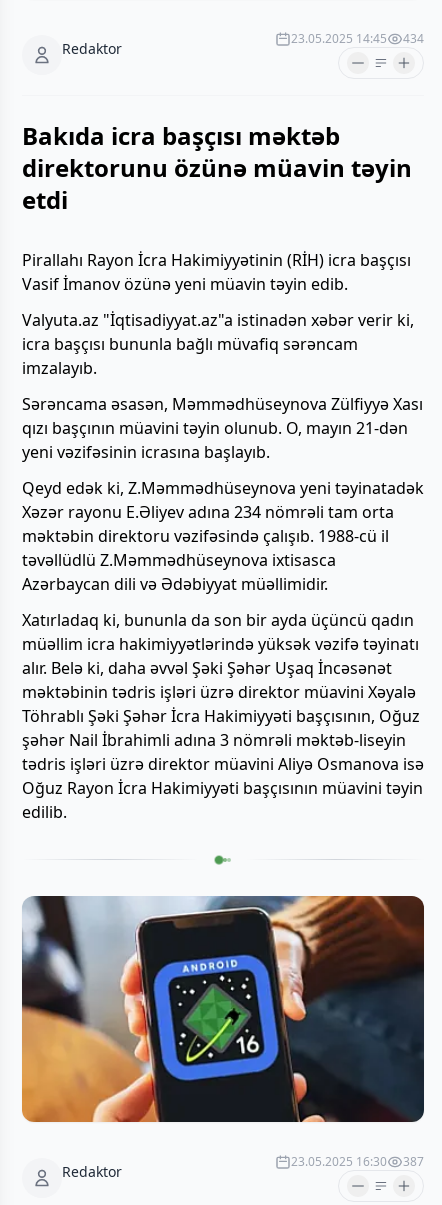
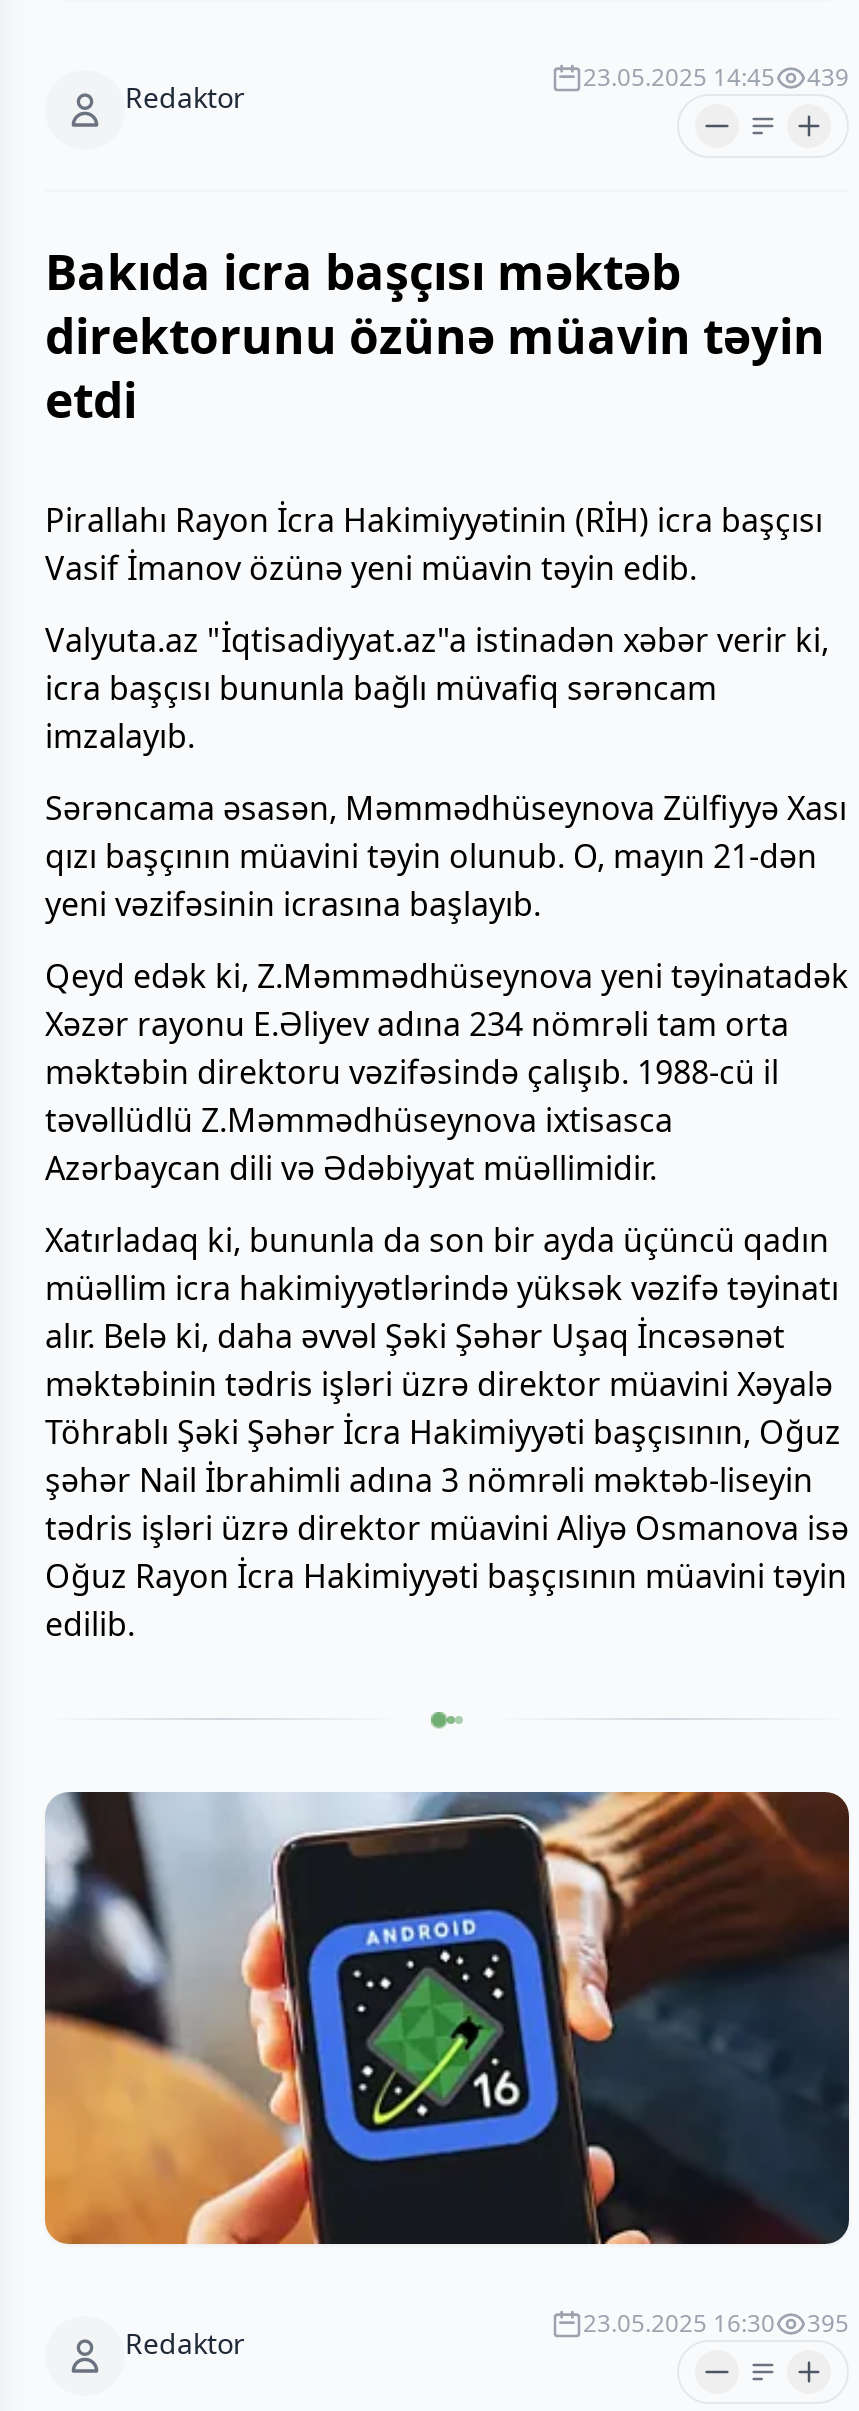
[291,30,424,47] 23.05.2025 14:45 434 -> [583,60,849,94] 23.05.2025 14:45 439
[291,1153,424,1170] 23.05.2025 16:30 387 -> [583,2305,849,2339] 23.05.2025 16:30 395

